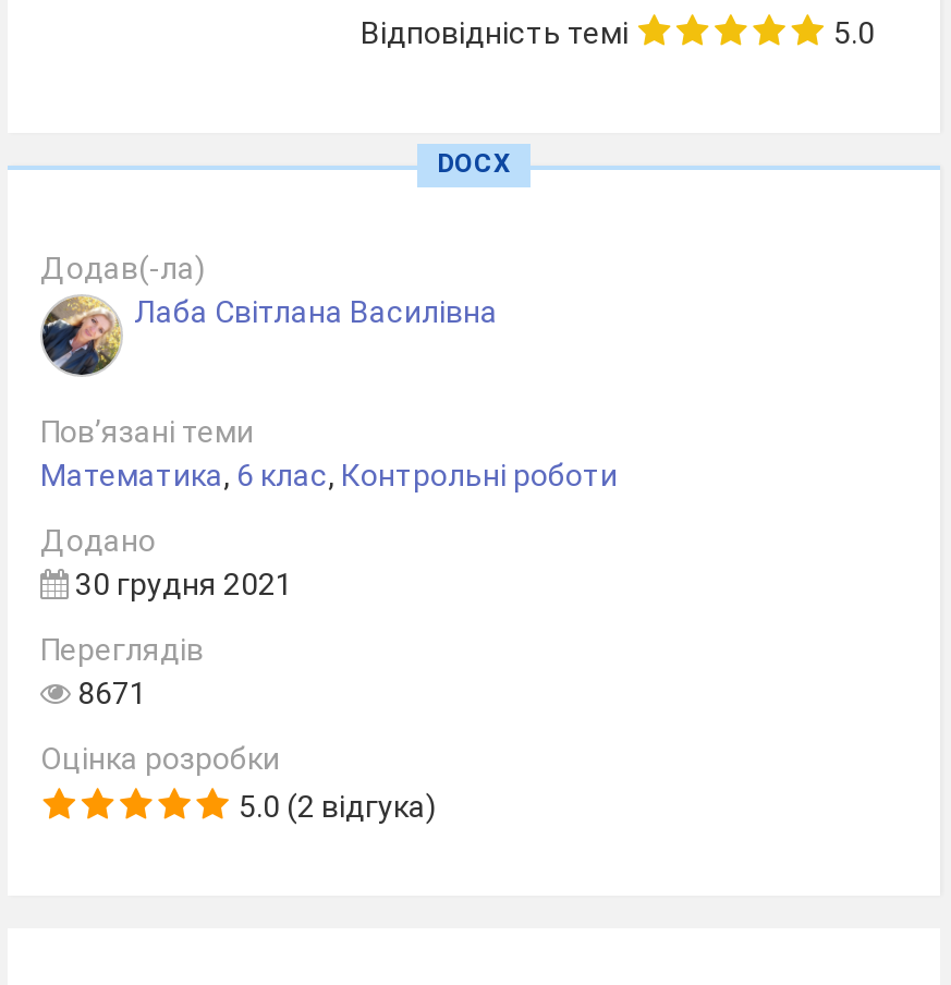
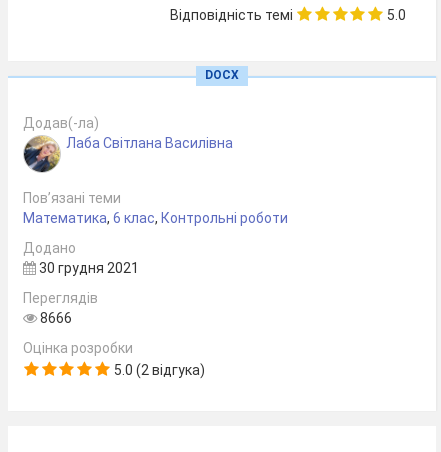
[71,676,147,710] 8671 -> [37,310,72,326] 8666

